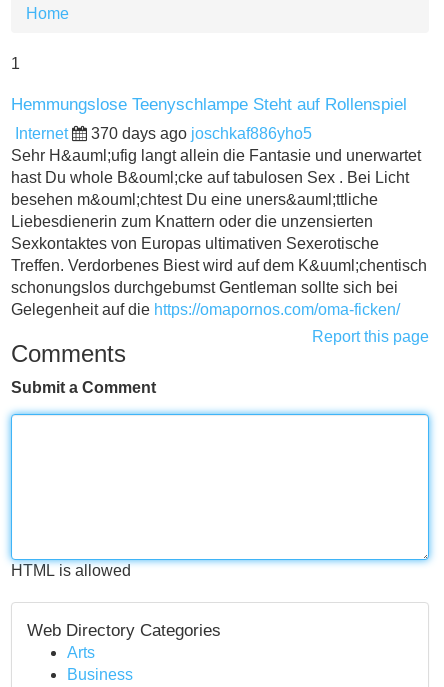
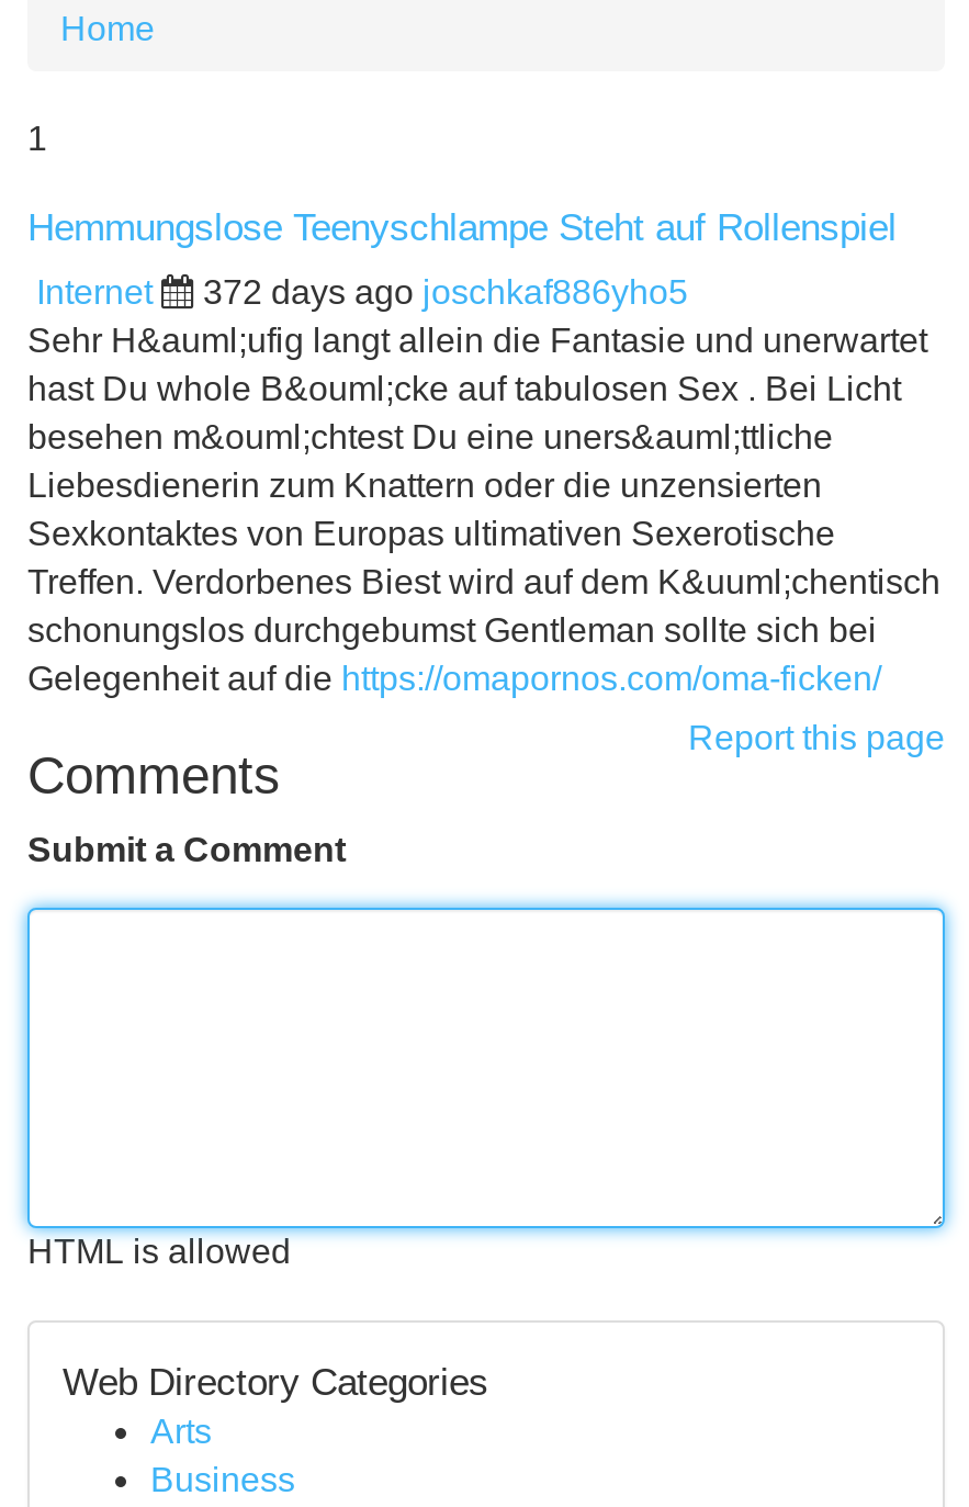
[91,125,312,142] 370 days ago joschkaf886yho5 -> [203,273,688,311] 372 days ago joschkaf886yho5

